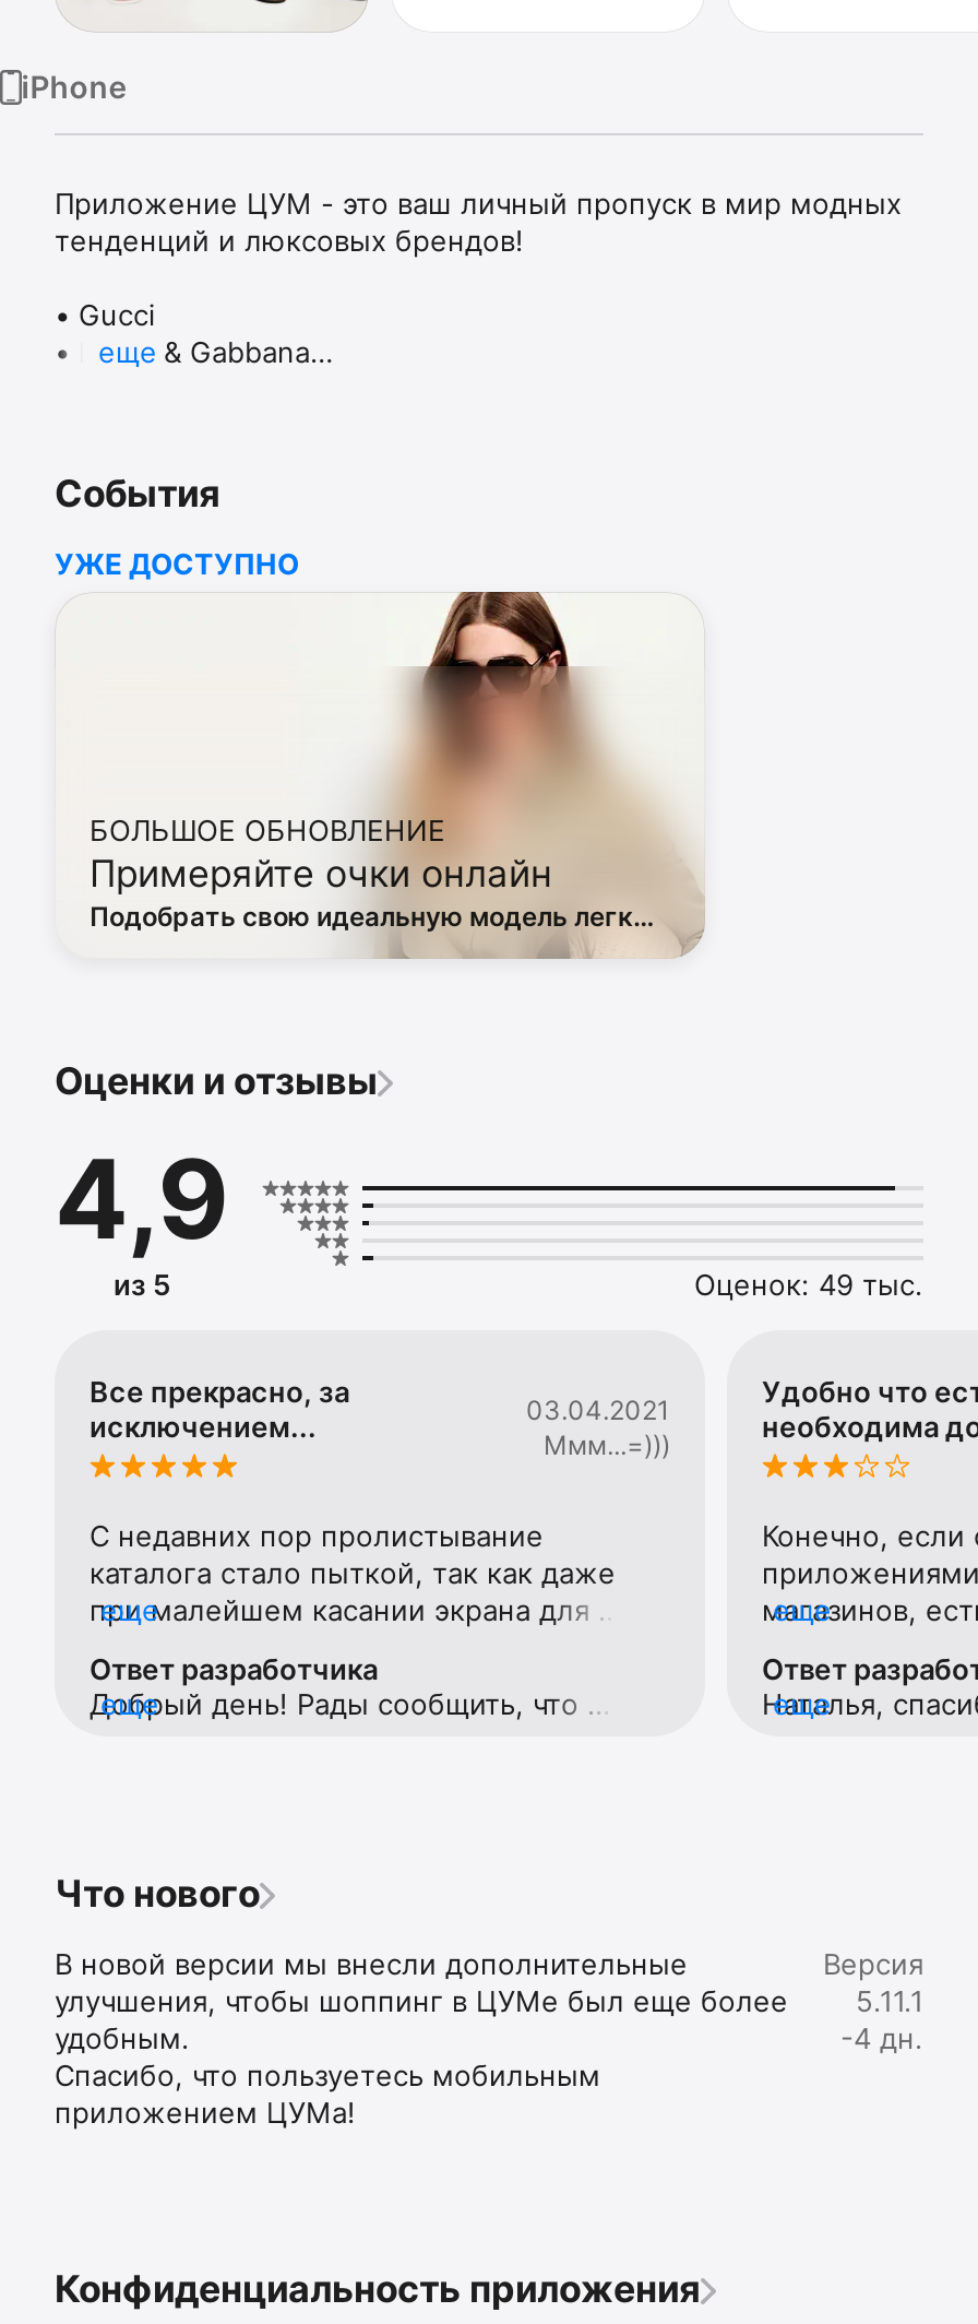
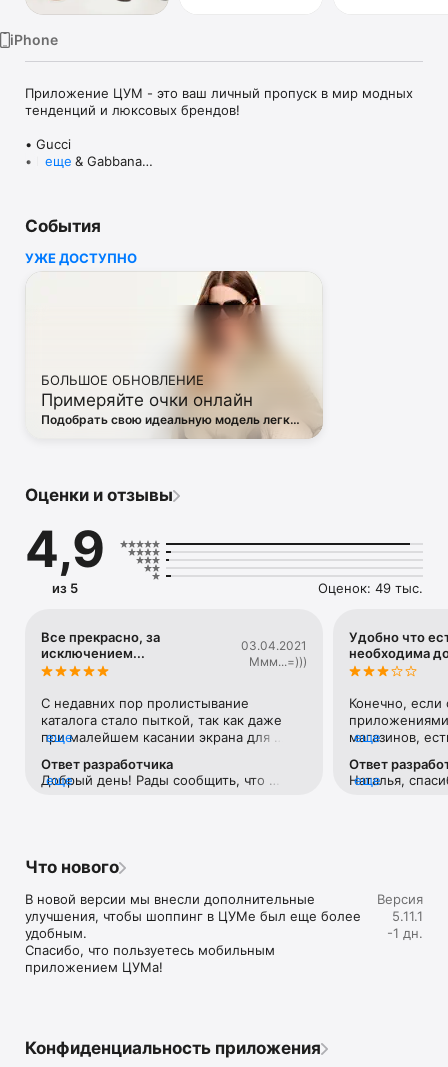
[840,2021,923,2056] -4 дн. -> [387,925,423,941] -1 дн.

